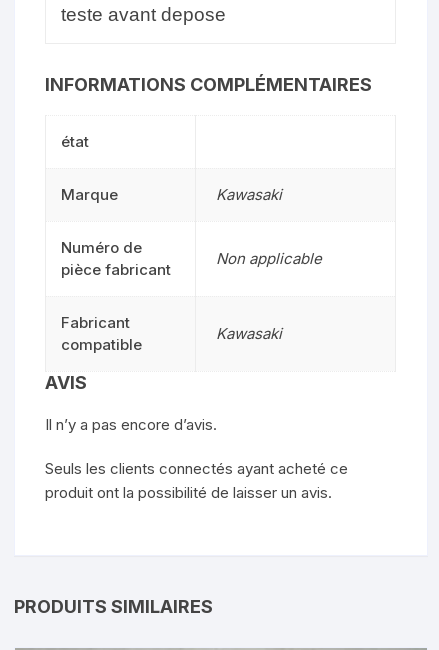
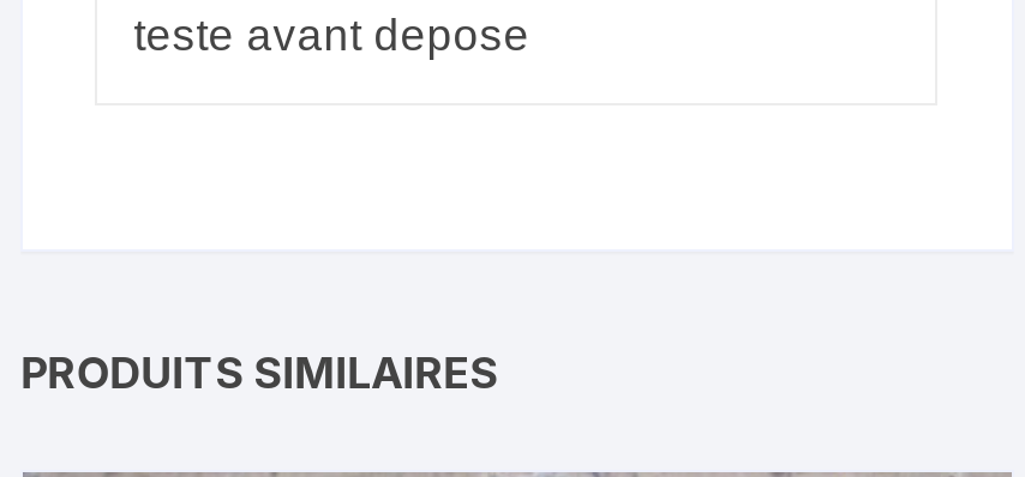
[45,74,372,279] INFORMATIONS COMPLÉMENTAIRES | état | Marque | Kawasaki | Numéro de | pièce fabricant -> none
[61,249,322,354] Non applicable | Fabricant | compatible -> none
[45,324,348,502] Kawasaki | AVIS | Il n’y a pas encore d’avis. | Seuls les clients connectés ayant acheté ce | produit ont la possibilité de laisser un avis. -> none

